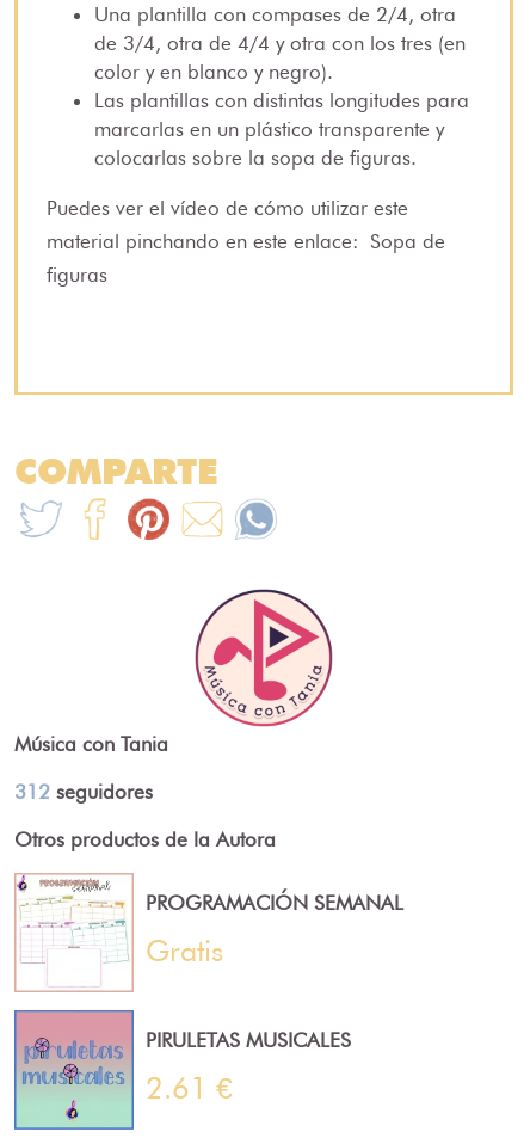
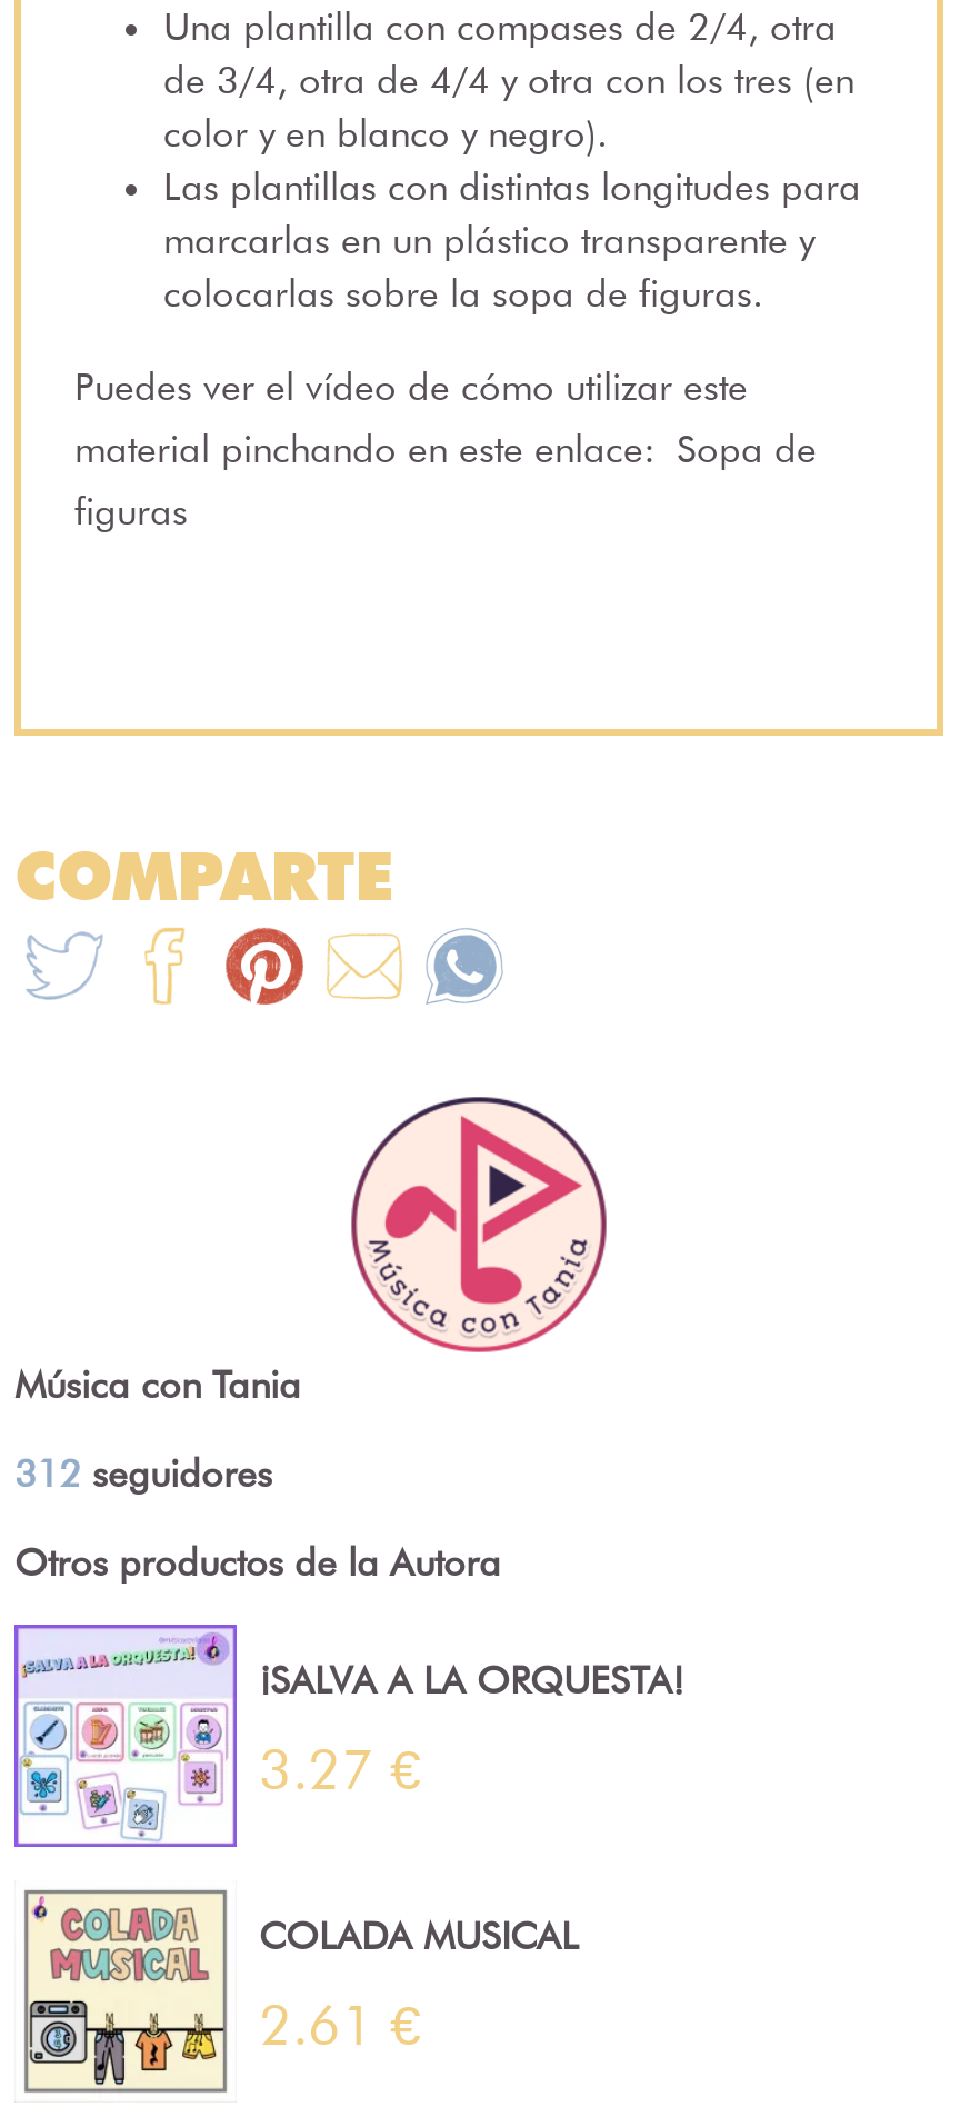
[13,872,403,994] [image] | PROGRAMACIÓN SEMANAL -> [12,1622,683,1849] [image] | ¡SALVA A LA ORQUESTA!
[146,933,223,969] Gratis -> [259,1736,421,1803] 3.27 €
[13,1009,351,1131] [image] | PIRULETAS MUSICALES -> [14,1880,579,2103] [image] | COLADA MUSICAL

